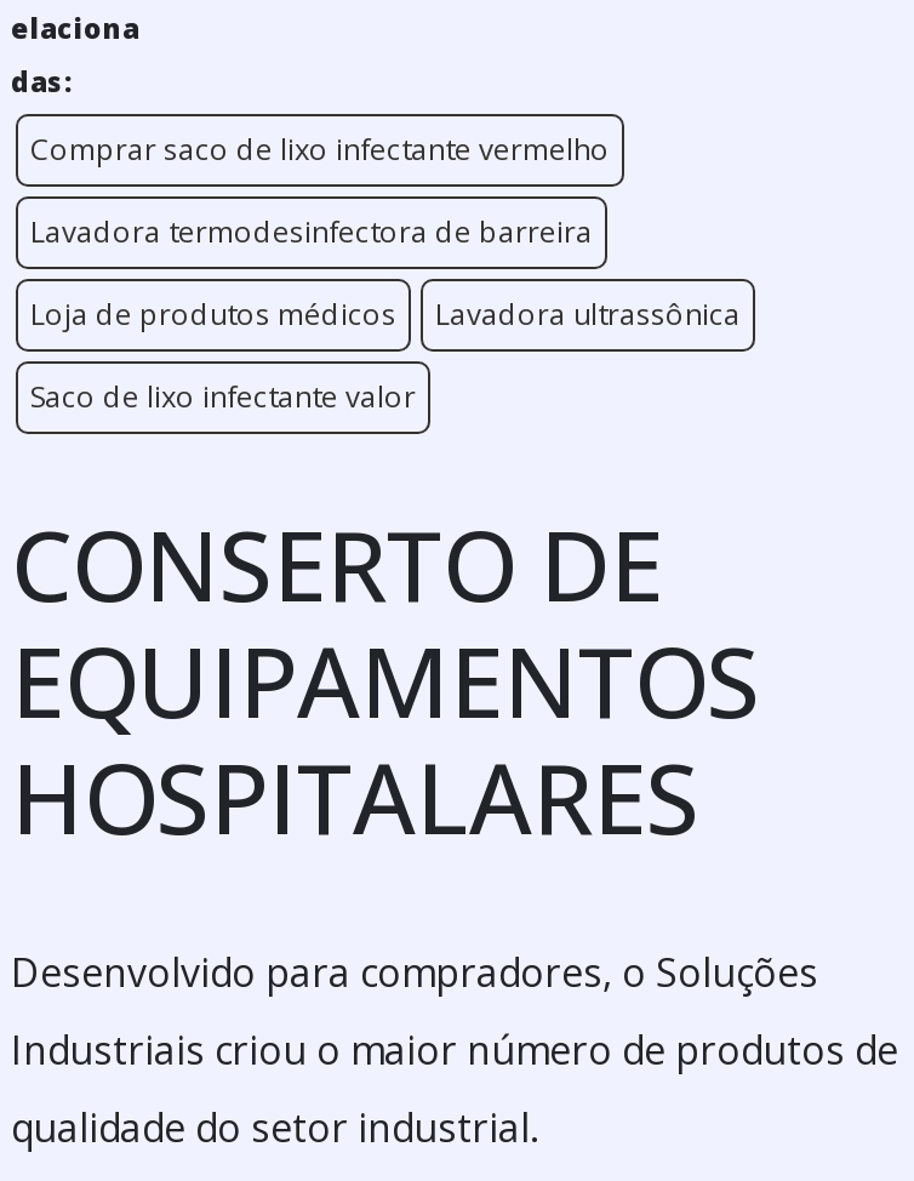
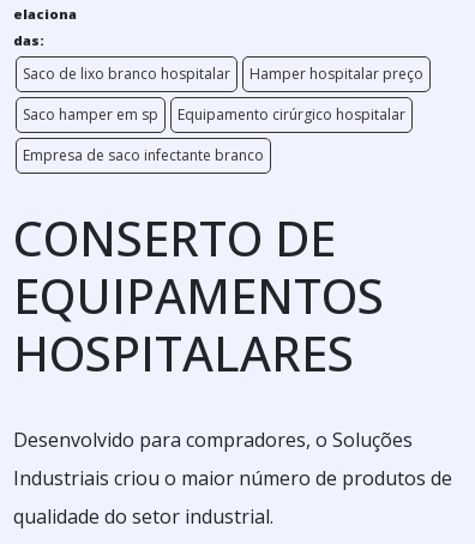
[30,129,741,417] Comprar saco de lixo infectante vermelho | Lavadora termodesinfectora de barreira | Loja de produtos médicos | Lavadora ultrassônica | Saco de lixo infectante valor -> [23,64,423,165] Saco de lixo branco hospitalar | Hamper hospitalar preço | Saco hamper em sp | Equipamento cirúrgico hospitalar | Empresa de saco infectante branco

